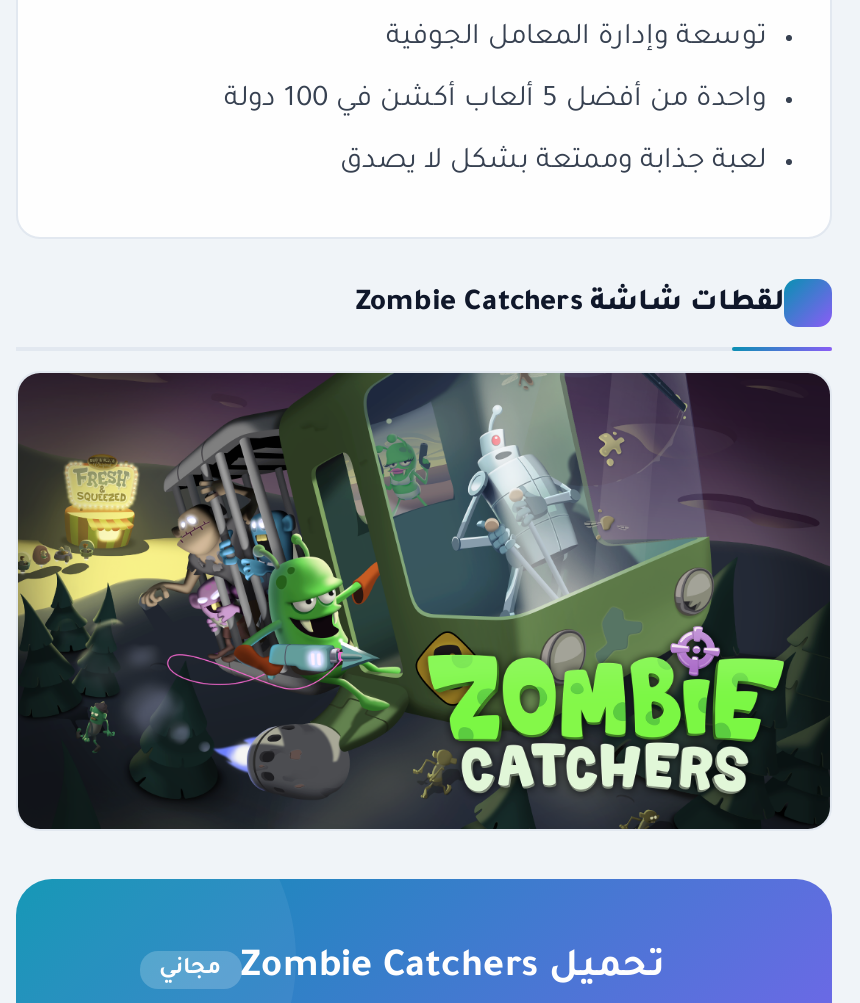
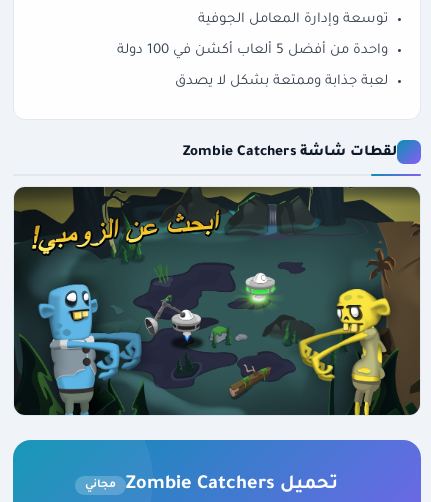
[16,373,832,831] [image] -> [13,187,421,416] [image]

